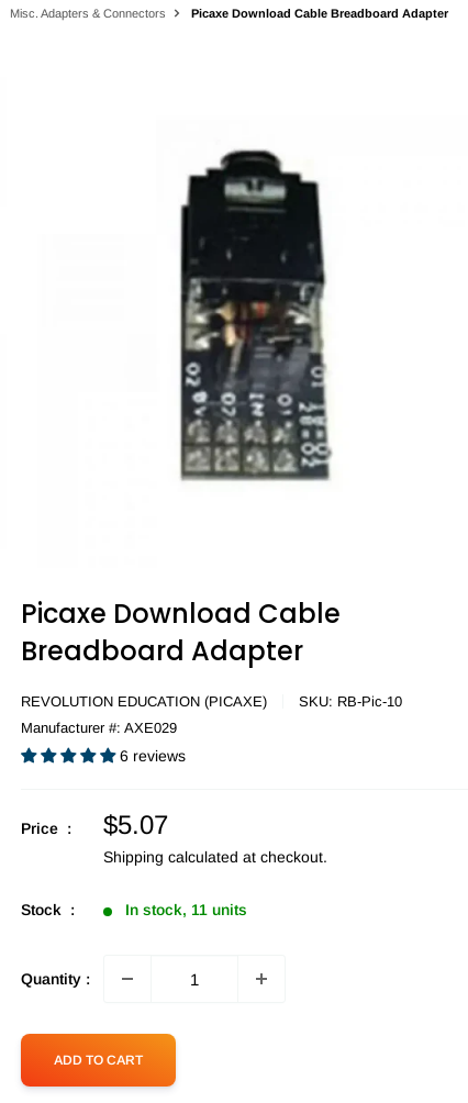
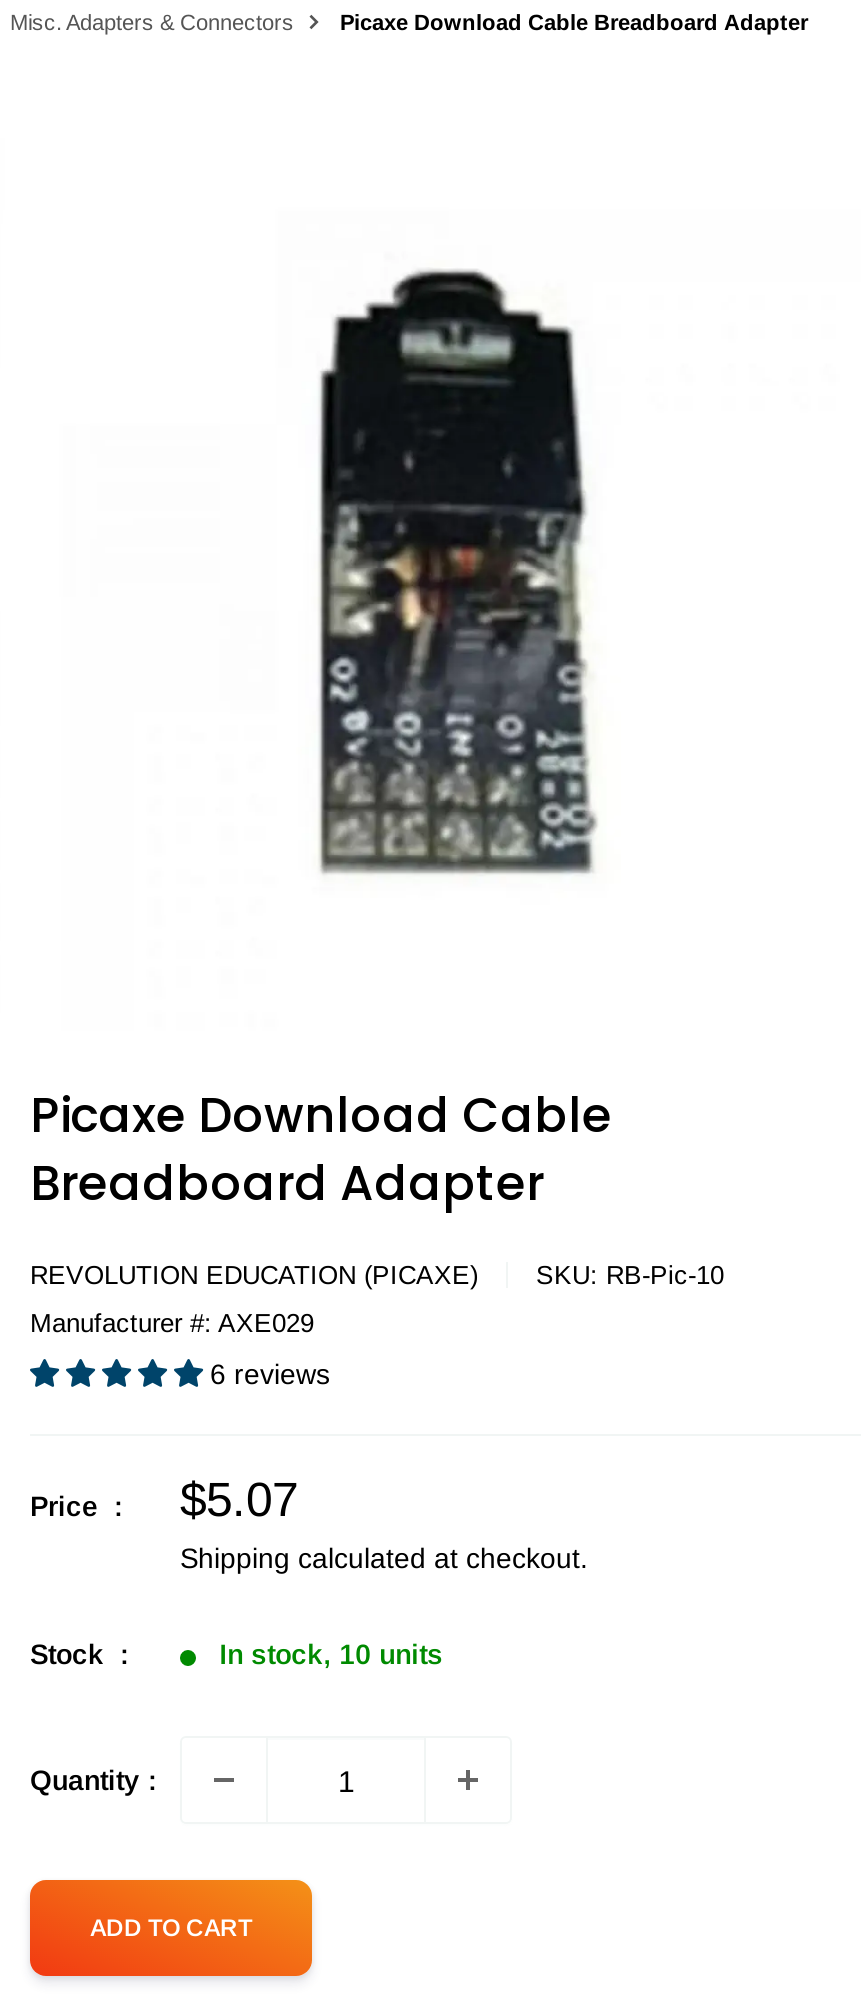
[125,901,247,918] In stock, 11 units -> [219,1638,443,1670] In stock, 10 units

